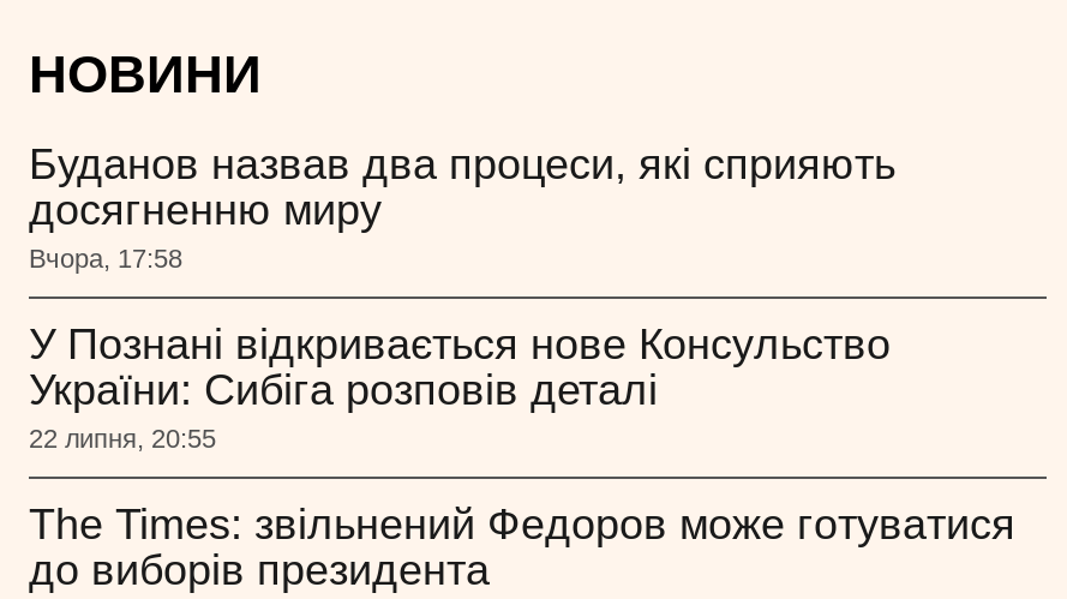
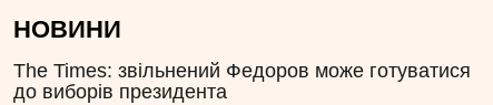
[29,140,895,453] Буданов назвав два процеси, які сприяють | досягненню миру | Вчора, 17:58 | У Познані відкривається нове Консульство | України: Сибіга розповів деталі | 22 липня, 20:55 -> none

